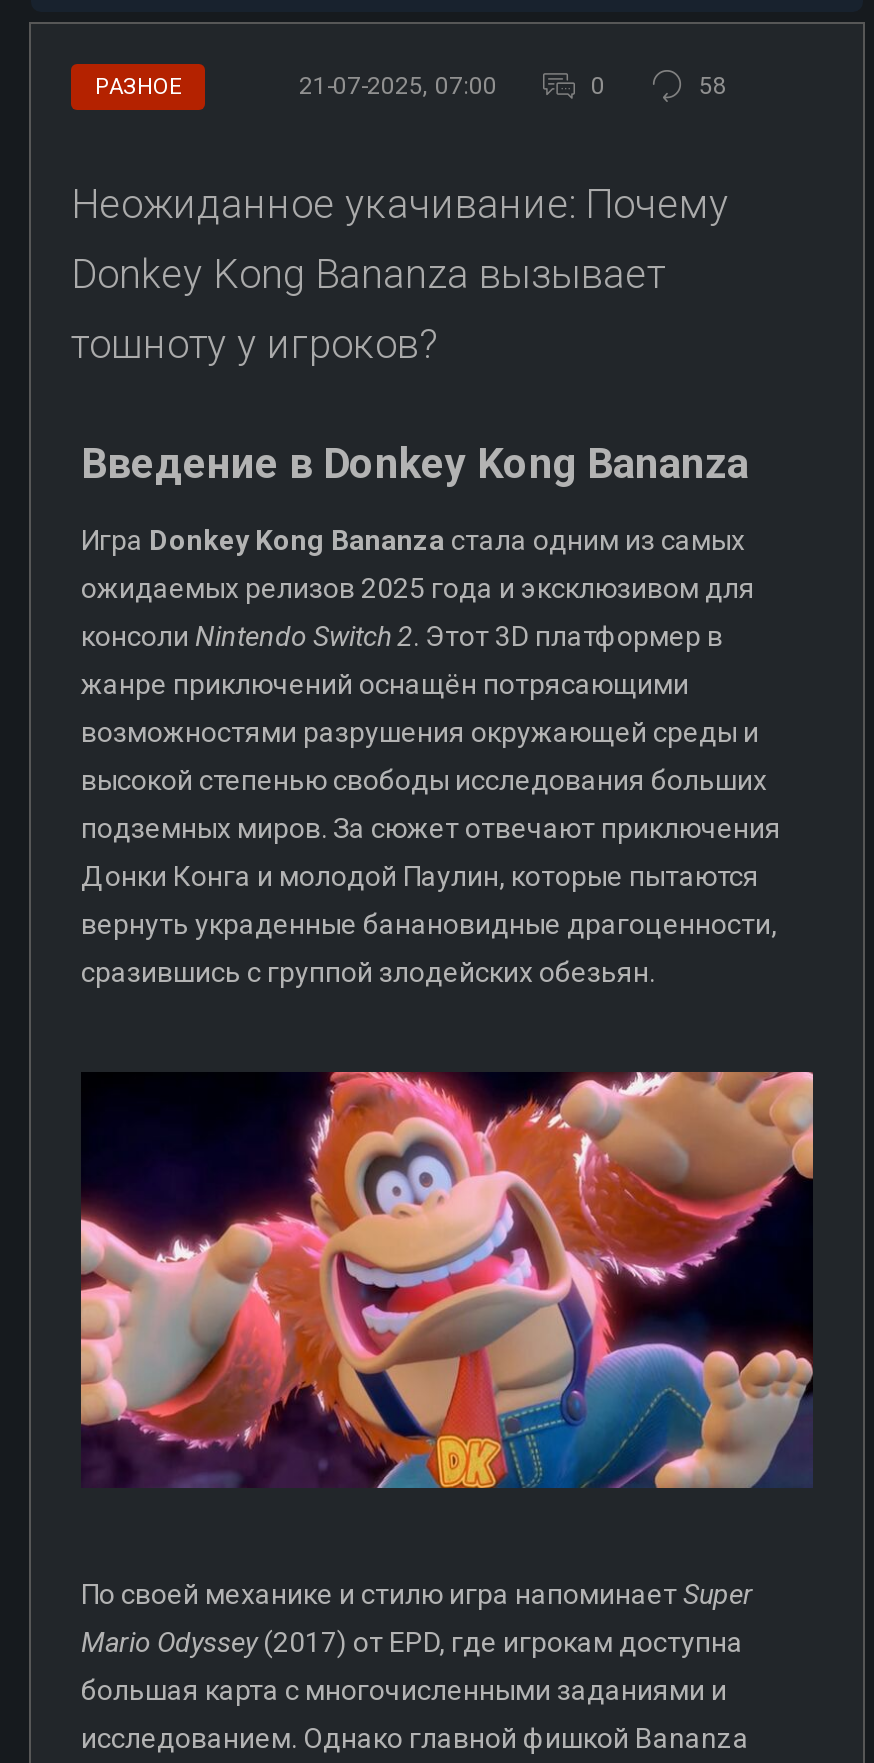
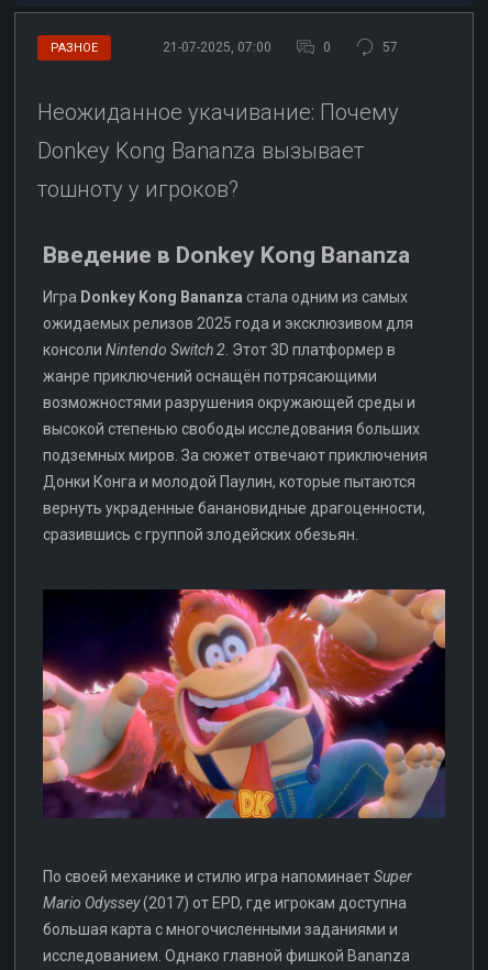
[699,72,727,100] 58 -> [382,40,398,55] 57

